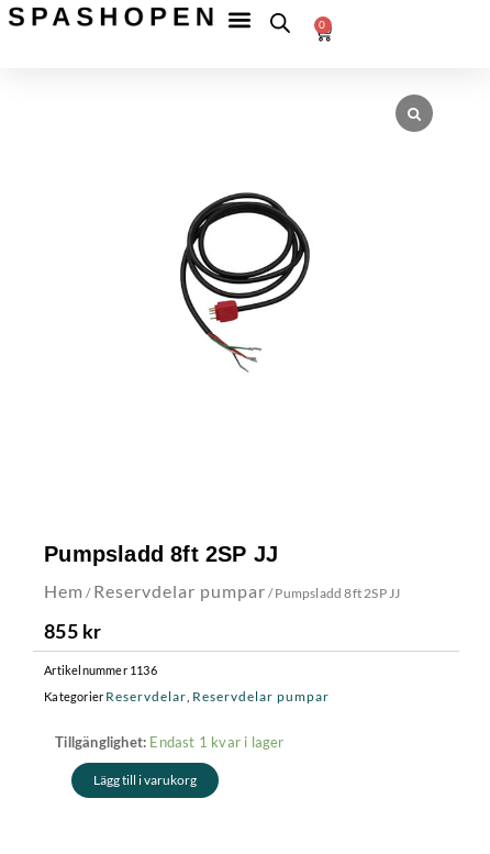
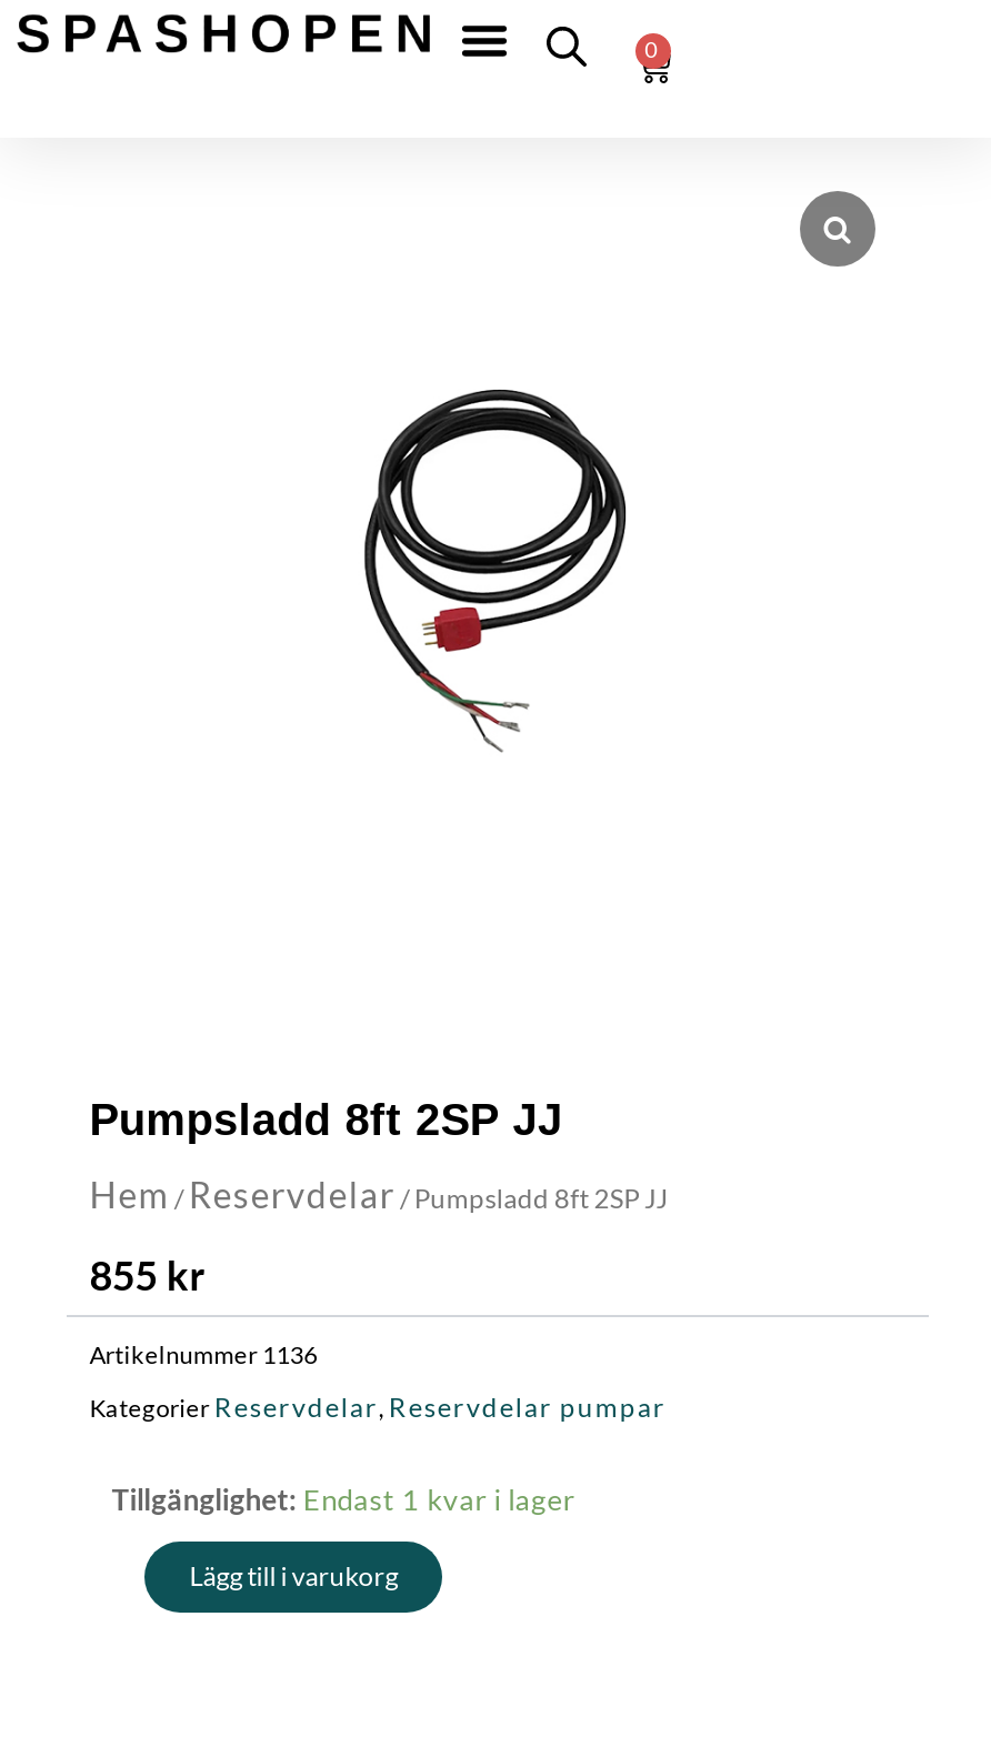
[44,580,400,601] Hem / Reservdelar pumpar / Pumpsladd 8ft 2SP JJ -> [89,1173,667,1215] Hem / Reservdelar / Pumpsladd 8ft 2SP JJ

